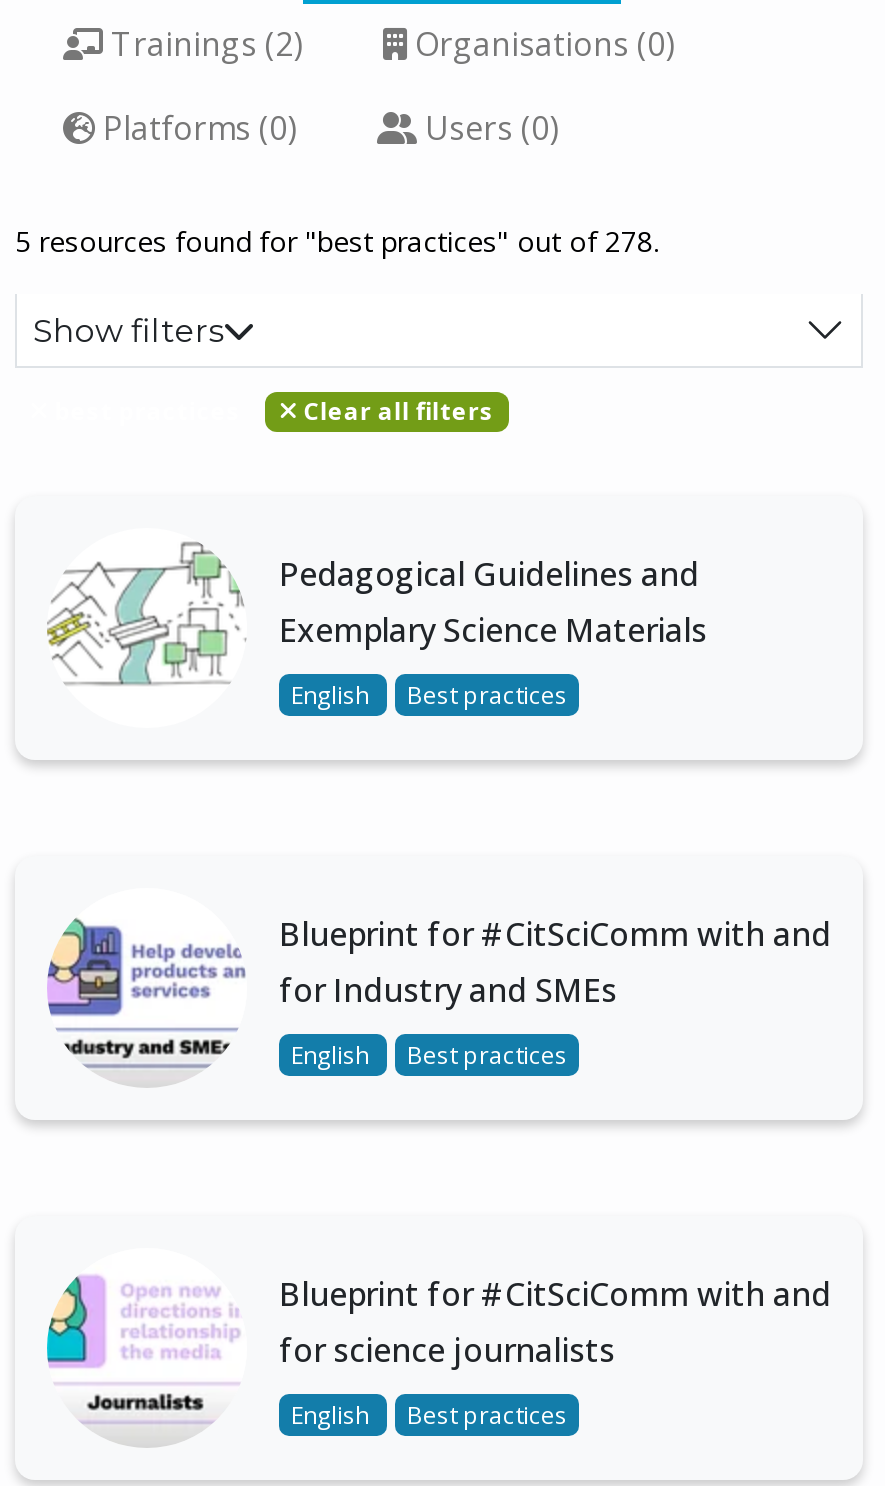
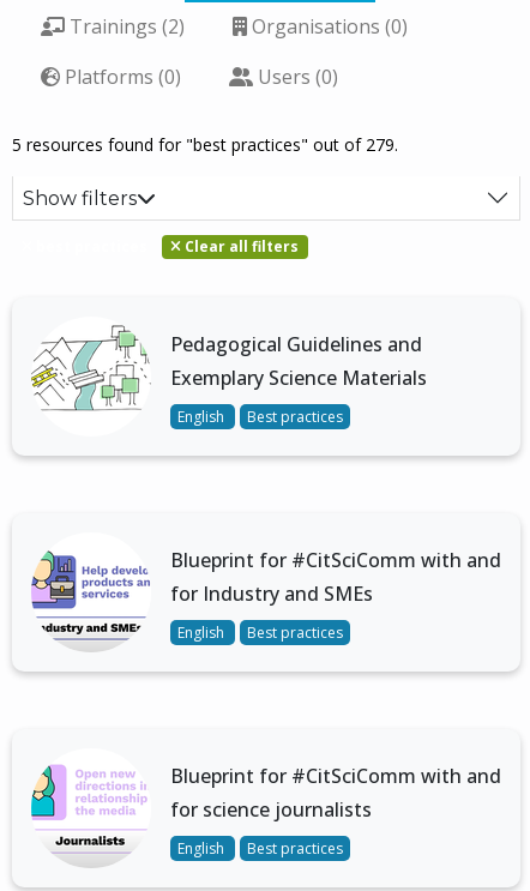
[15,222,659,260] 5 resources found for "best practices" out of 278. -> [12,133,398,156] 5 resources found for "best practices" out of 279.

